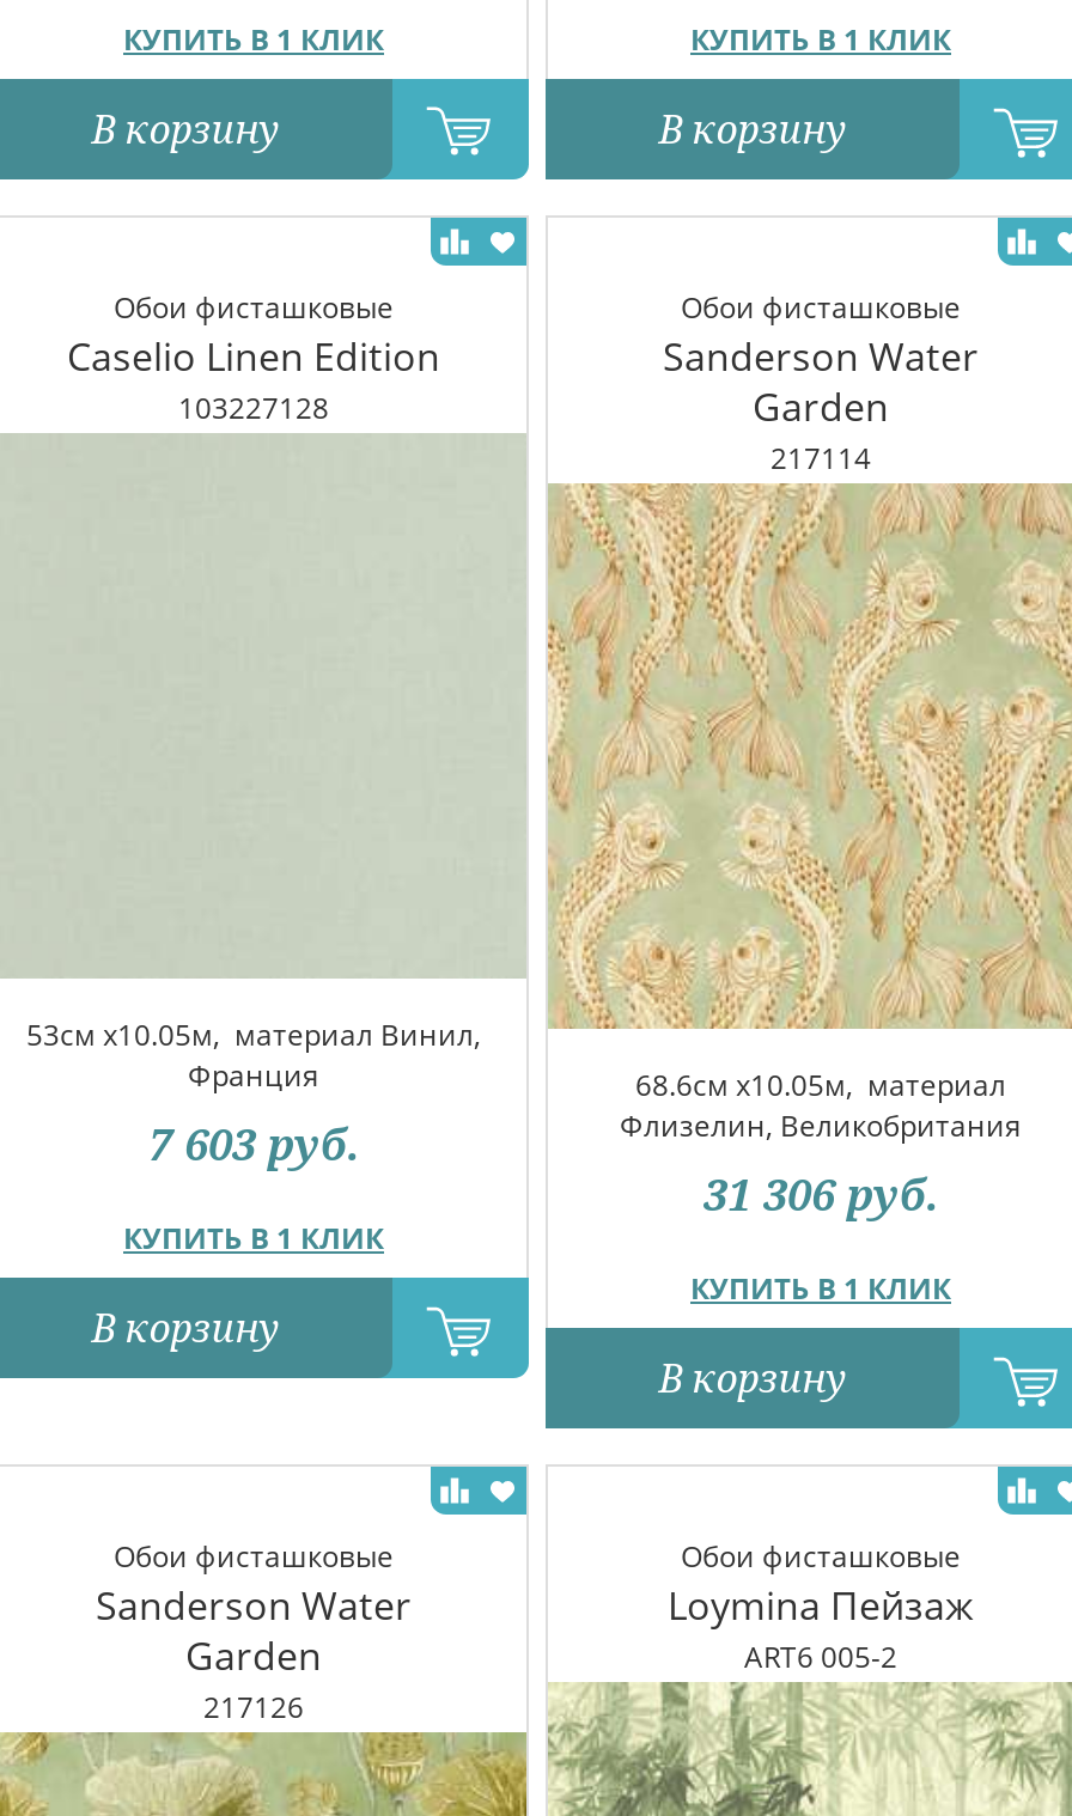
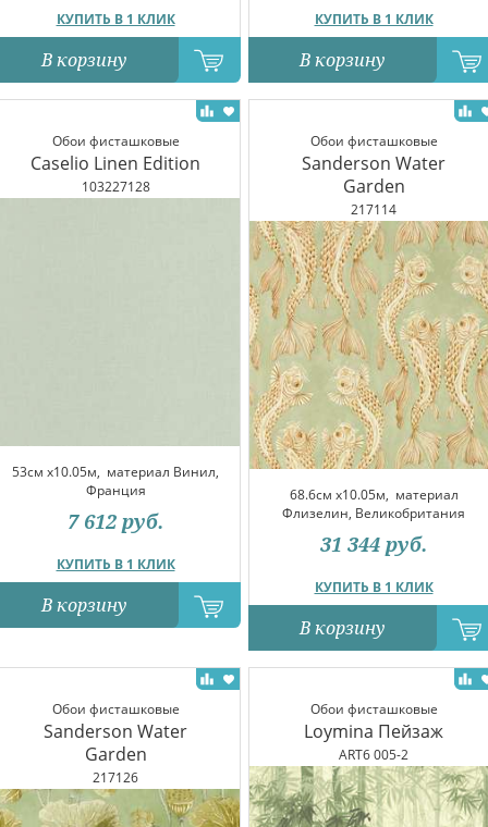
[148,1115,359,1173] 7 603 руб. -> [68,508,163,534] 7 612 руб.
[703,1165,938,1223] 31 306 руб. -> [320,531,427,557] 31 344 руб.

